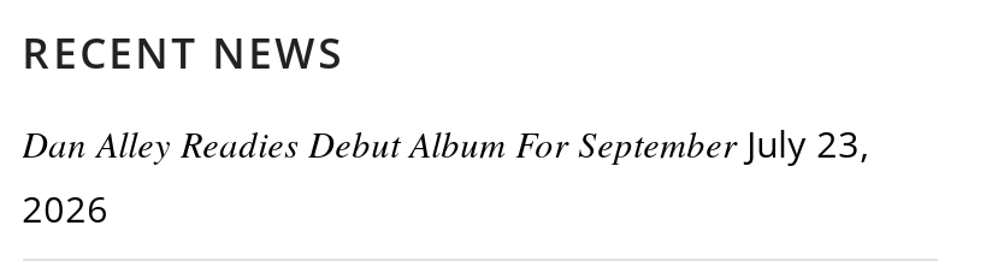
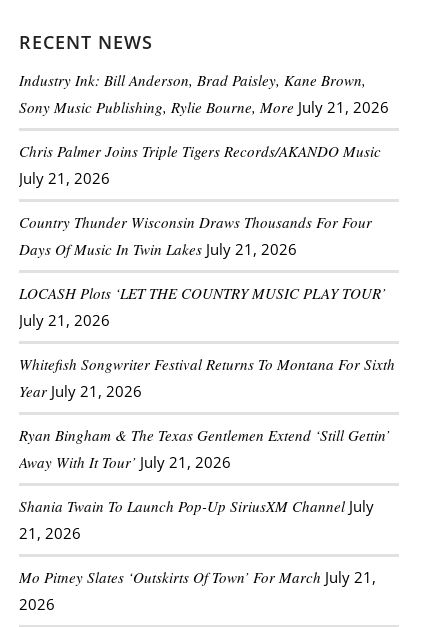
[22,120,869,168] Dan Alley Readies Debut Album For September July 23, -> [19,70,395,587] Industry Ink: Bill Anderson, Brad Paisley, Kane Brown, | Sony Music Publishing, Rylie Bourne, More July 21, 2026 | Chris Palmer Joins Triple Tigers Records/AKANDO Music | July 21, 2026 | Country Thunder Wisconsin Draws Thousands For Four | Days Of Music In Twin Lakes July 21, 2026 | LOCASH Plots ‘LET THE COUNTRY MUSIC PLAY TOUR’ | July 21, 2026 | Whitefish Songwriter Festival Returns To Montana For Sixth | Year July 21, 2026 | Ryan Bingham & The Texas Gentlemen Extend ‘Still Gettin’ | Away With It Tour’ July 21, 2026 | Shania Twain To Launch Pop-Up SiriusXM Channel July | 21, 2026 | Mo Pitney Slates ‘Outskirts Of Town’ For March July 21,

